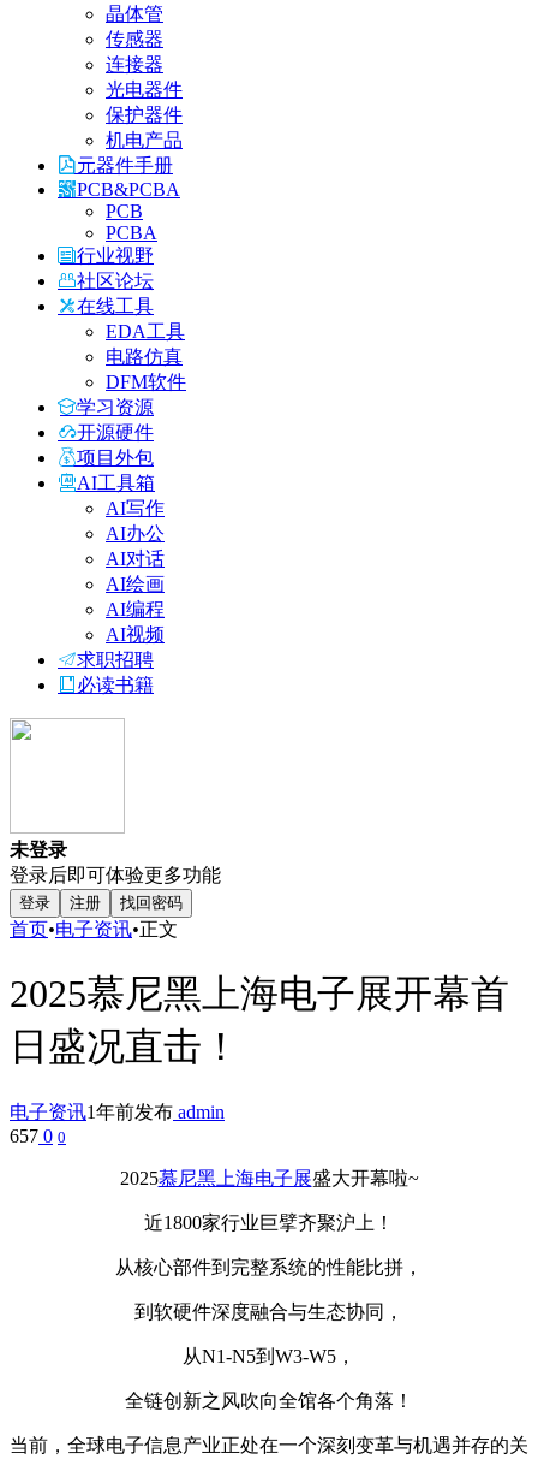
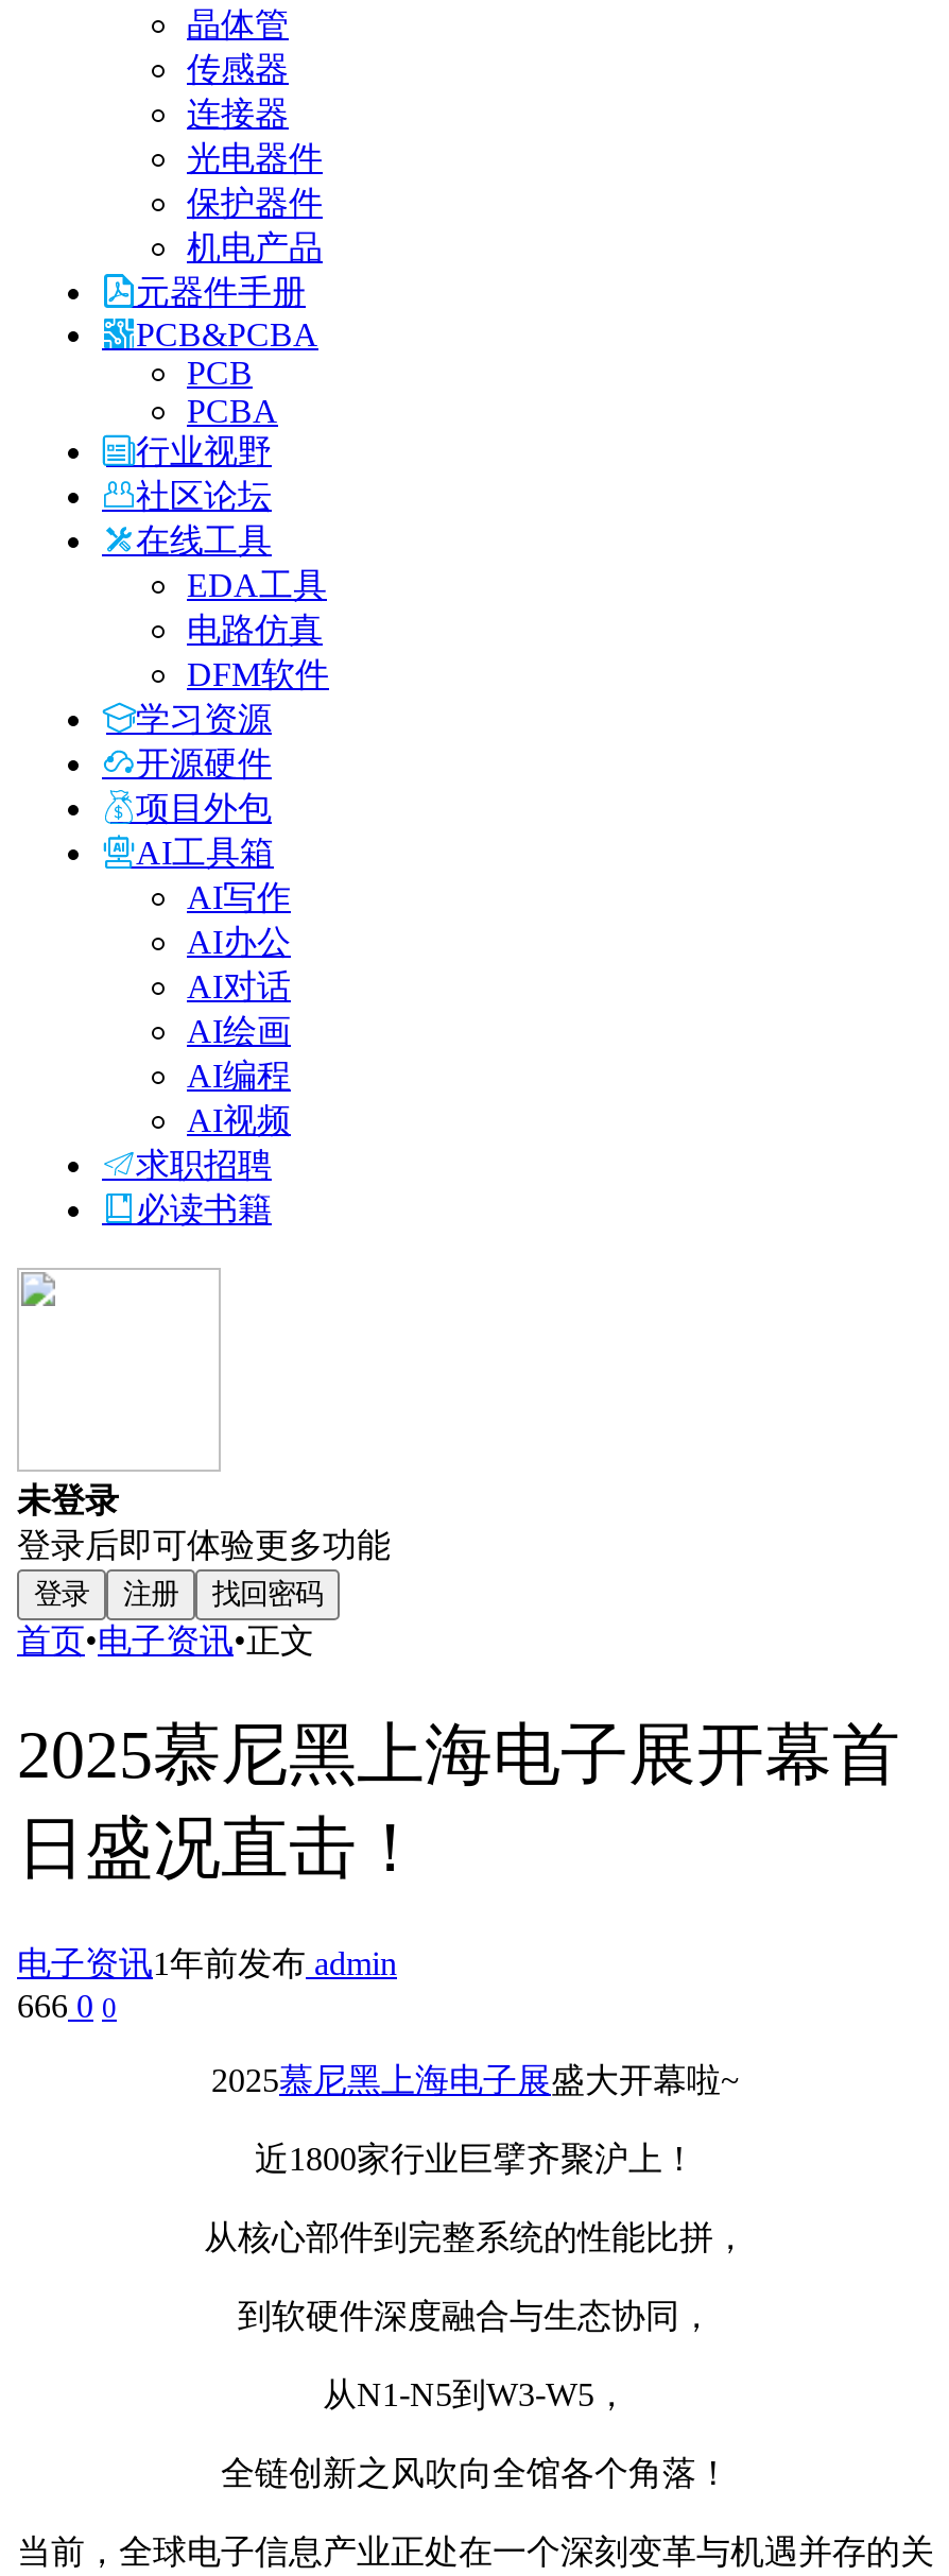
[10,1126,66,1146] 657 0 0 -> [17,1988,117,2024] 666 0 0

